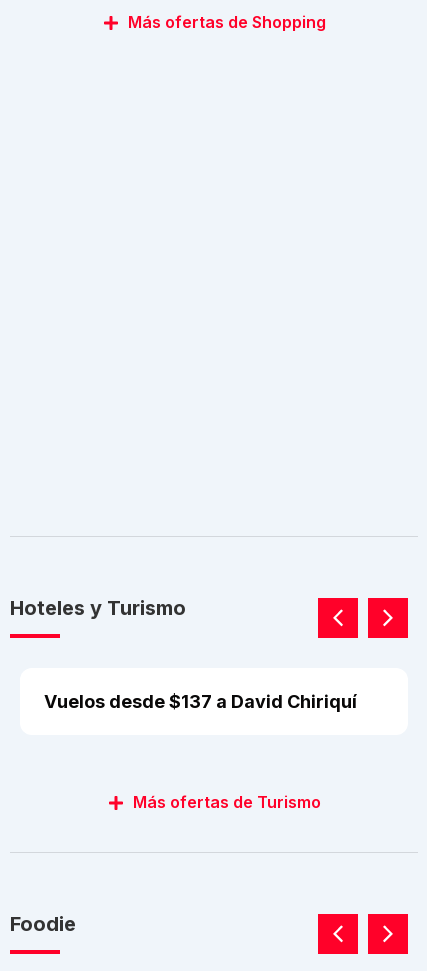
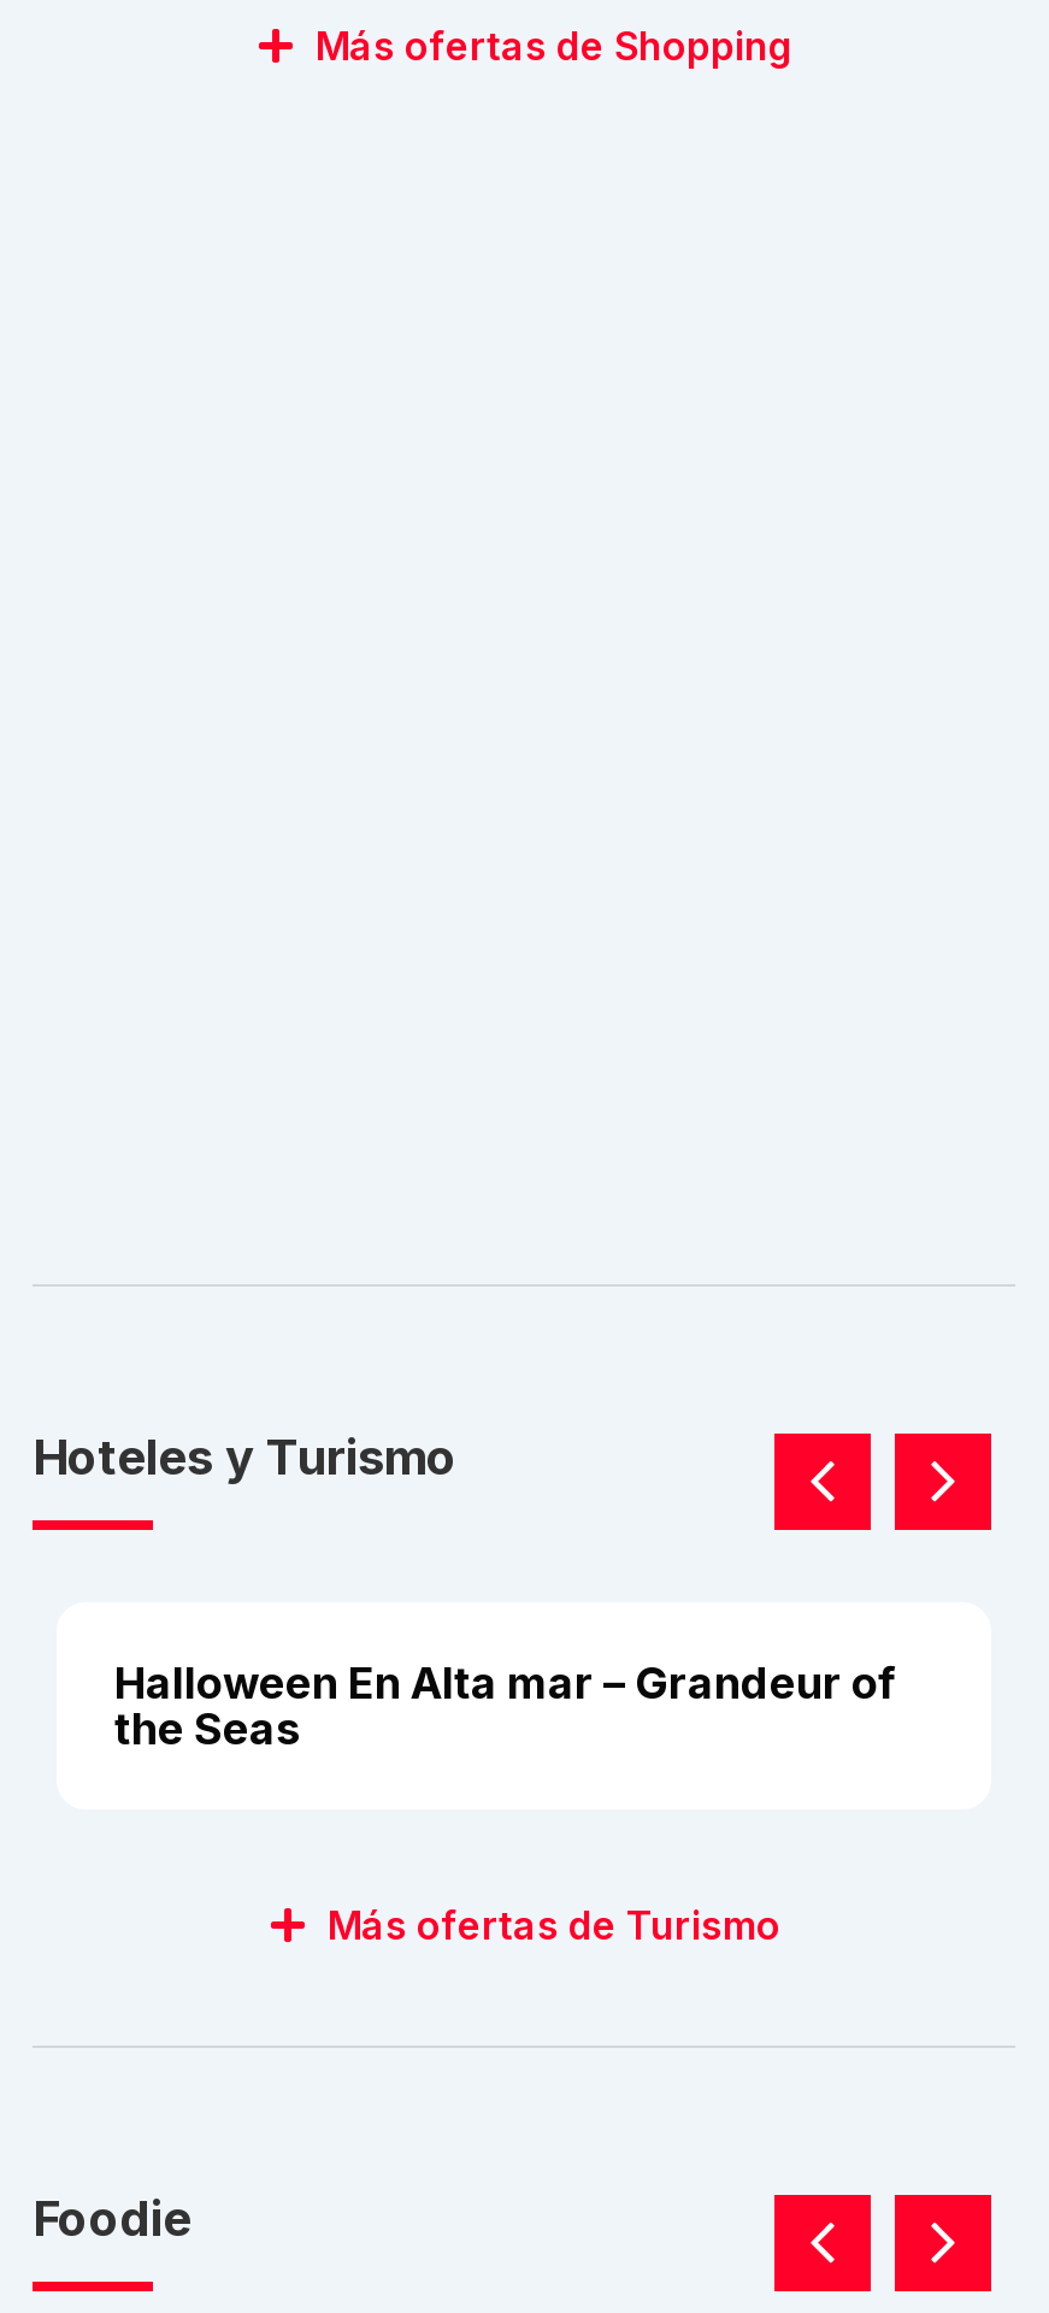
[44,691,357,712] Vuelos desde $137 a David Chiriquí -> [114,1658,895,1754] Halloween En Alta mar – Grandeur of | the Seas

